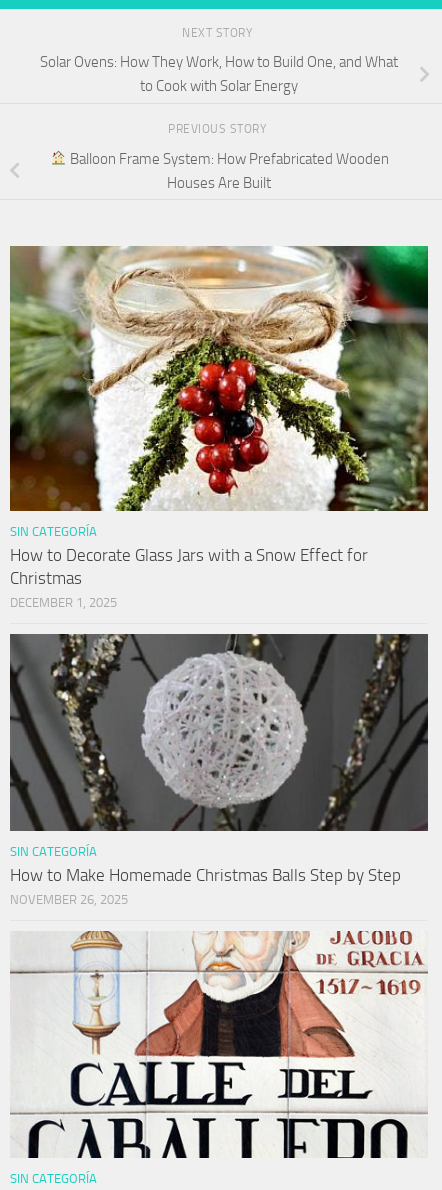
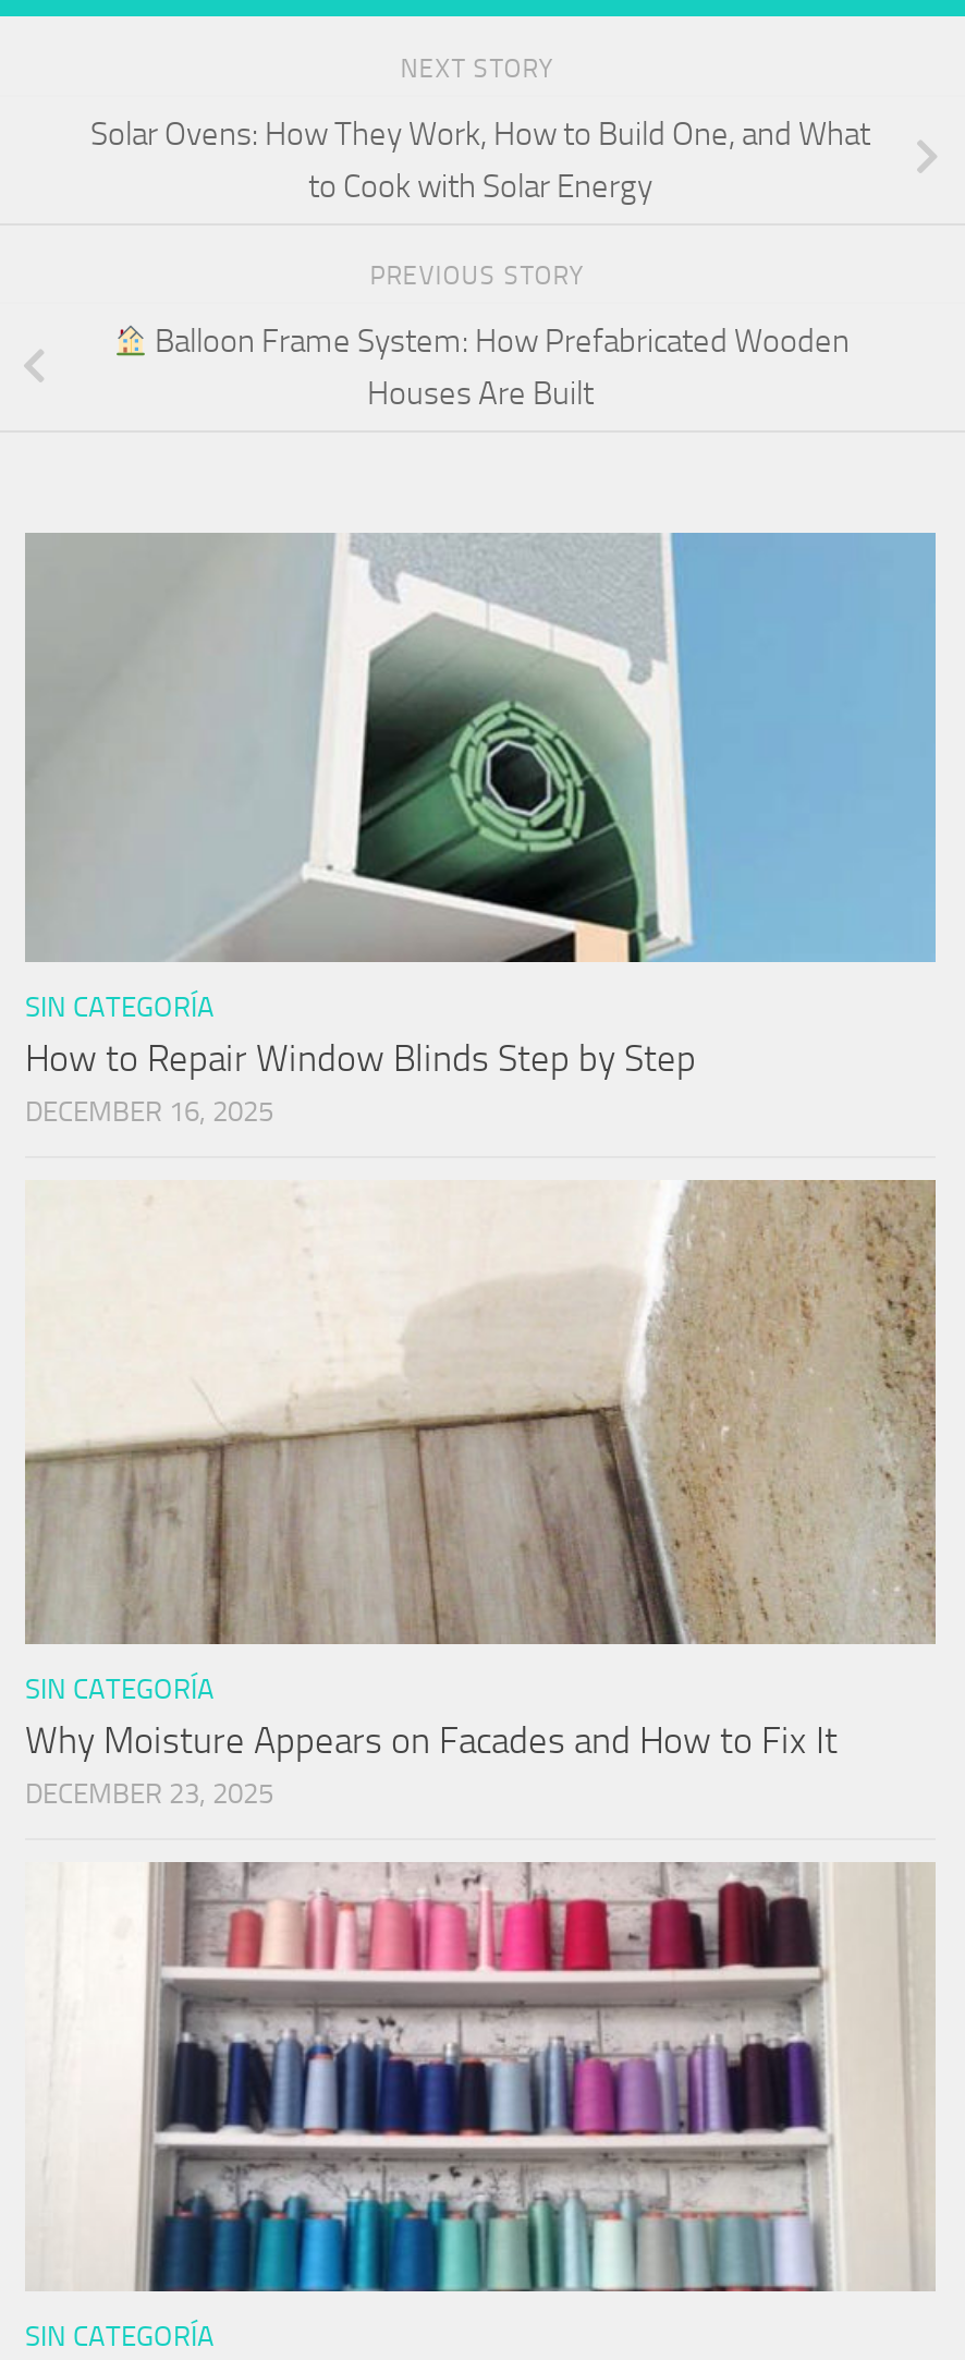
[10,245,429,610] [image] | How to Decorate Glass Jars with a Snow Effect for | Christmas | DECEMBER 1, 2025 -> [25,532,936,1127] [image] | How to Repair Window Blinds Step by Step | DECEMBER 16, 2025
[9,618,428,907] [image] | How to Make Homemade Christmas Balls Step by Step | NOVEMBER 26, 2025 -> [25,1179,938,1810] [image] | Why Moisture Appears on Facades and How to Fix It | DECEMBER 23, 2025
[9,930,427,1159] [image] -> [64,1861,936,2295] [image]

